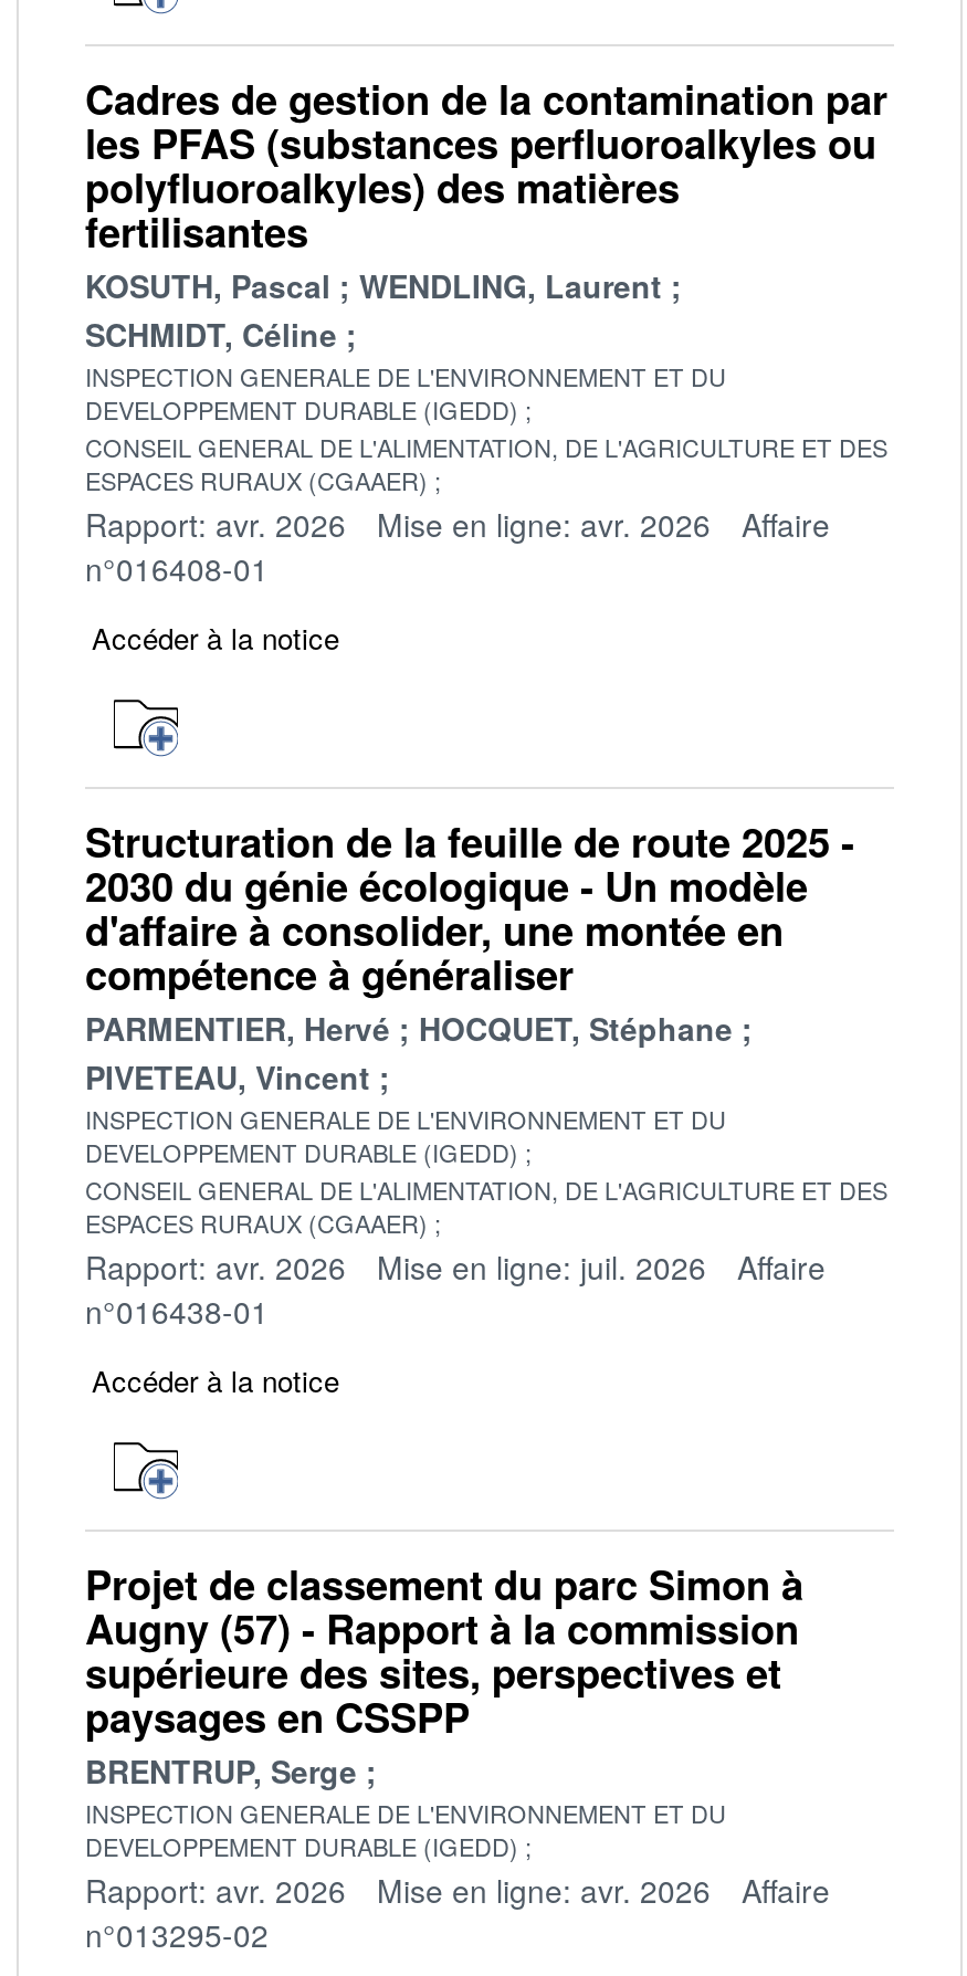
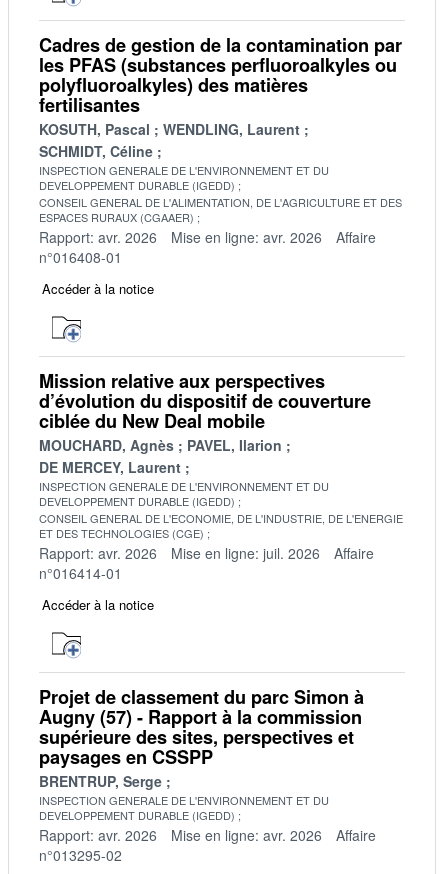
[85,814,854,1099] Structuration de la feuille de route 2025 - | 2030 du génie écologique - Un modèle | d'affaire à consolider, une montée en | compétence à généraliser | PARMENTIER, Hervé | HOCQUET, Stéphane | PIVETEAU, Vincent -> [39,368,371,477] Mission relative aux perspectives | d’évolution du dispositif de couverture | ciblée du New Deal mobile | MOUCHARD, Agnès | PAVEL, Ilarion | DE MERCEY, Laurent
[85,1172,887,1241] CONSEIL GENERAL DE L'ALIMENTATION, DE L'AGRICULTURE ET DES | ESPACES RURAUX (CGAAER) -> [39,510,403,541] CONSEIL GENERAL DE L'ECONOMIE, DE L'INDUSTRIE, DE L'ENERGIE | ET DES TECHNOLOGIES (CGE)
[85,1289,269,1334] n°016438-01 -> [39,563,122,583] n°016414-01

